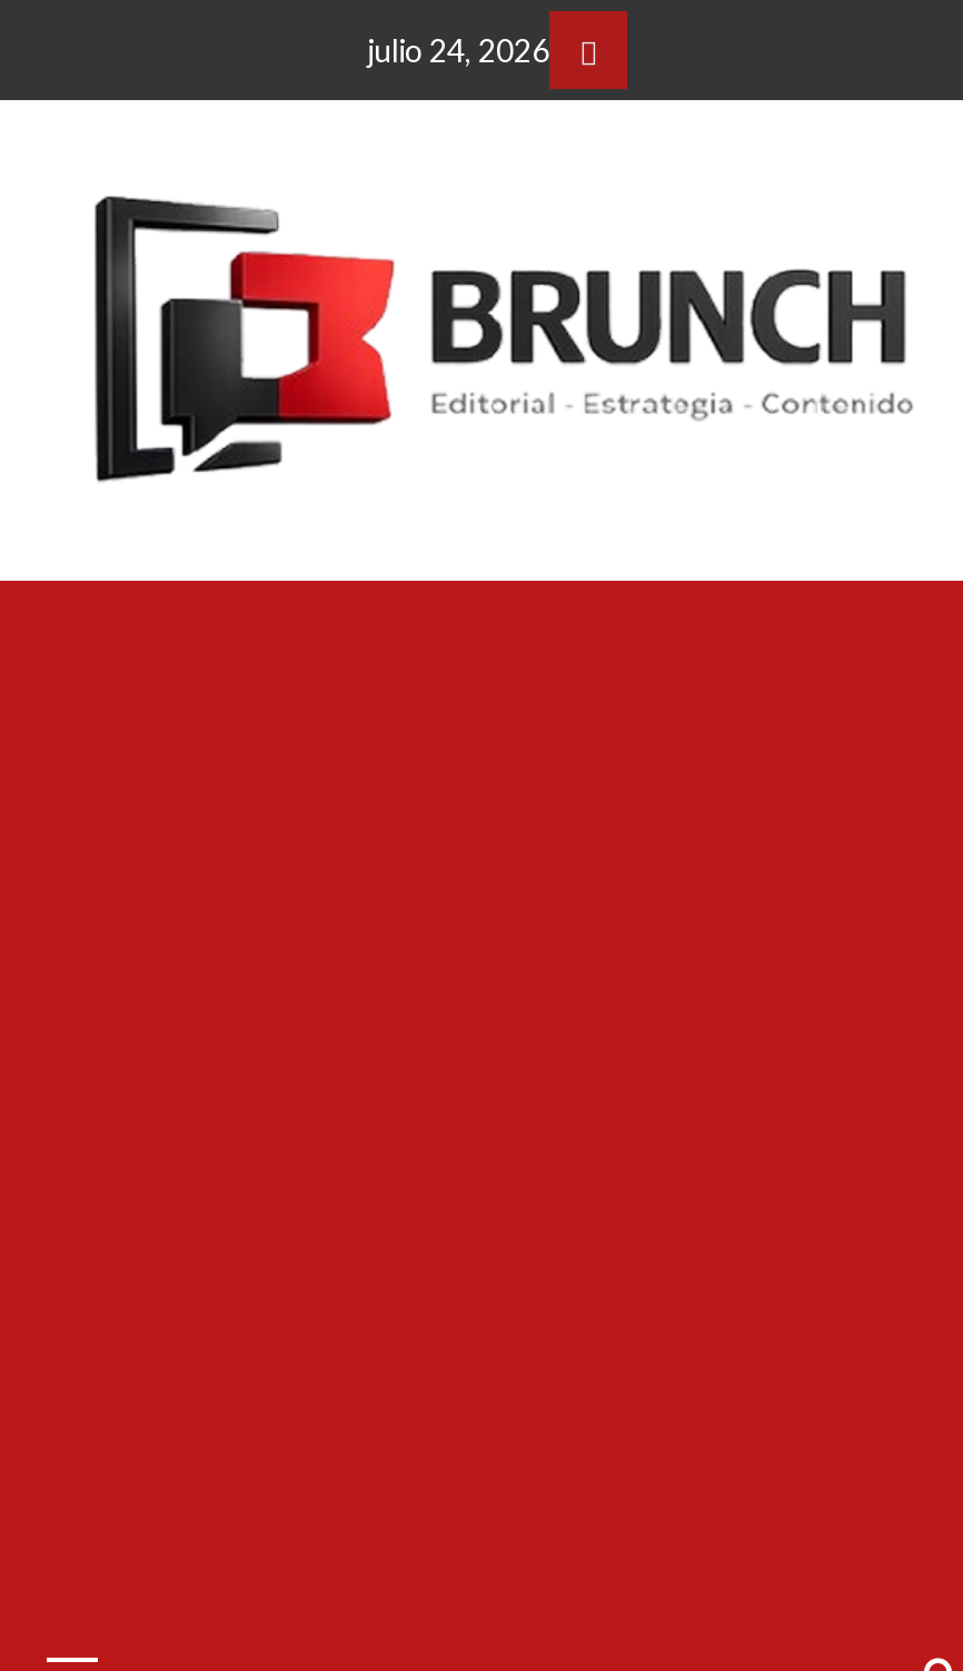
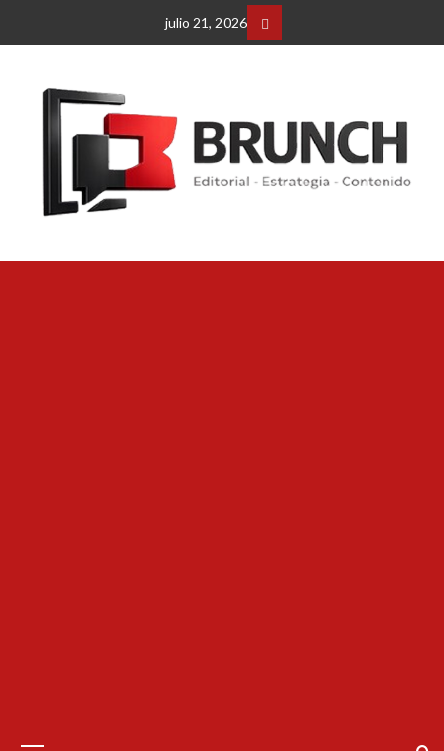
[367,31,549,69] julio 24, 2026 -> [165,14,247,31] julio 21, 2026

